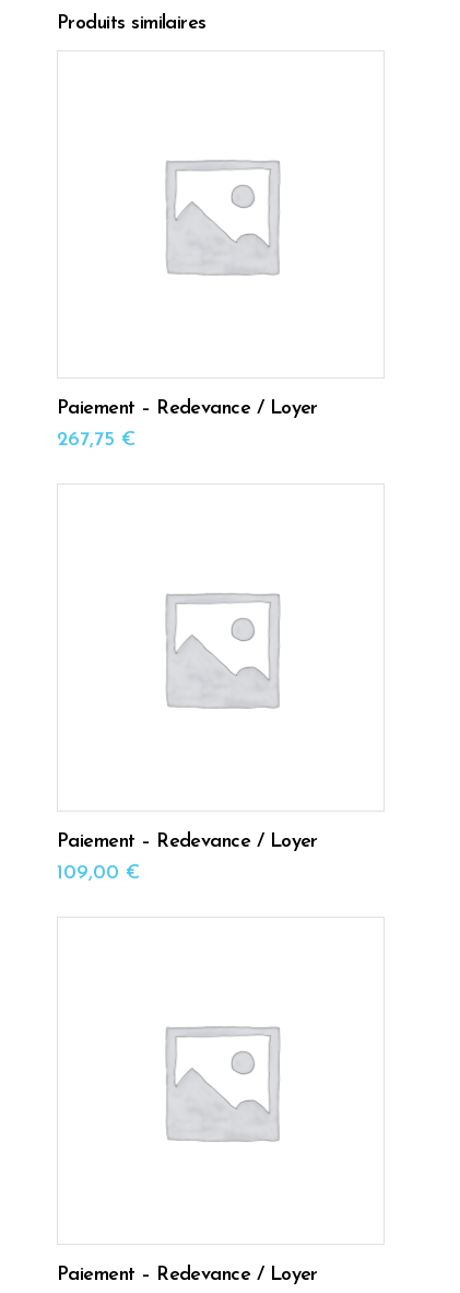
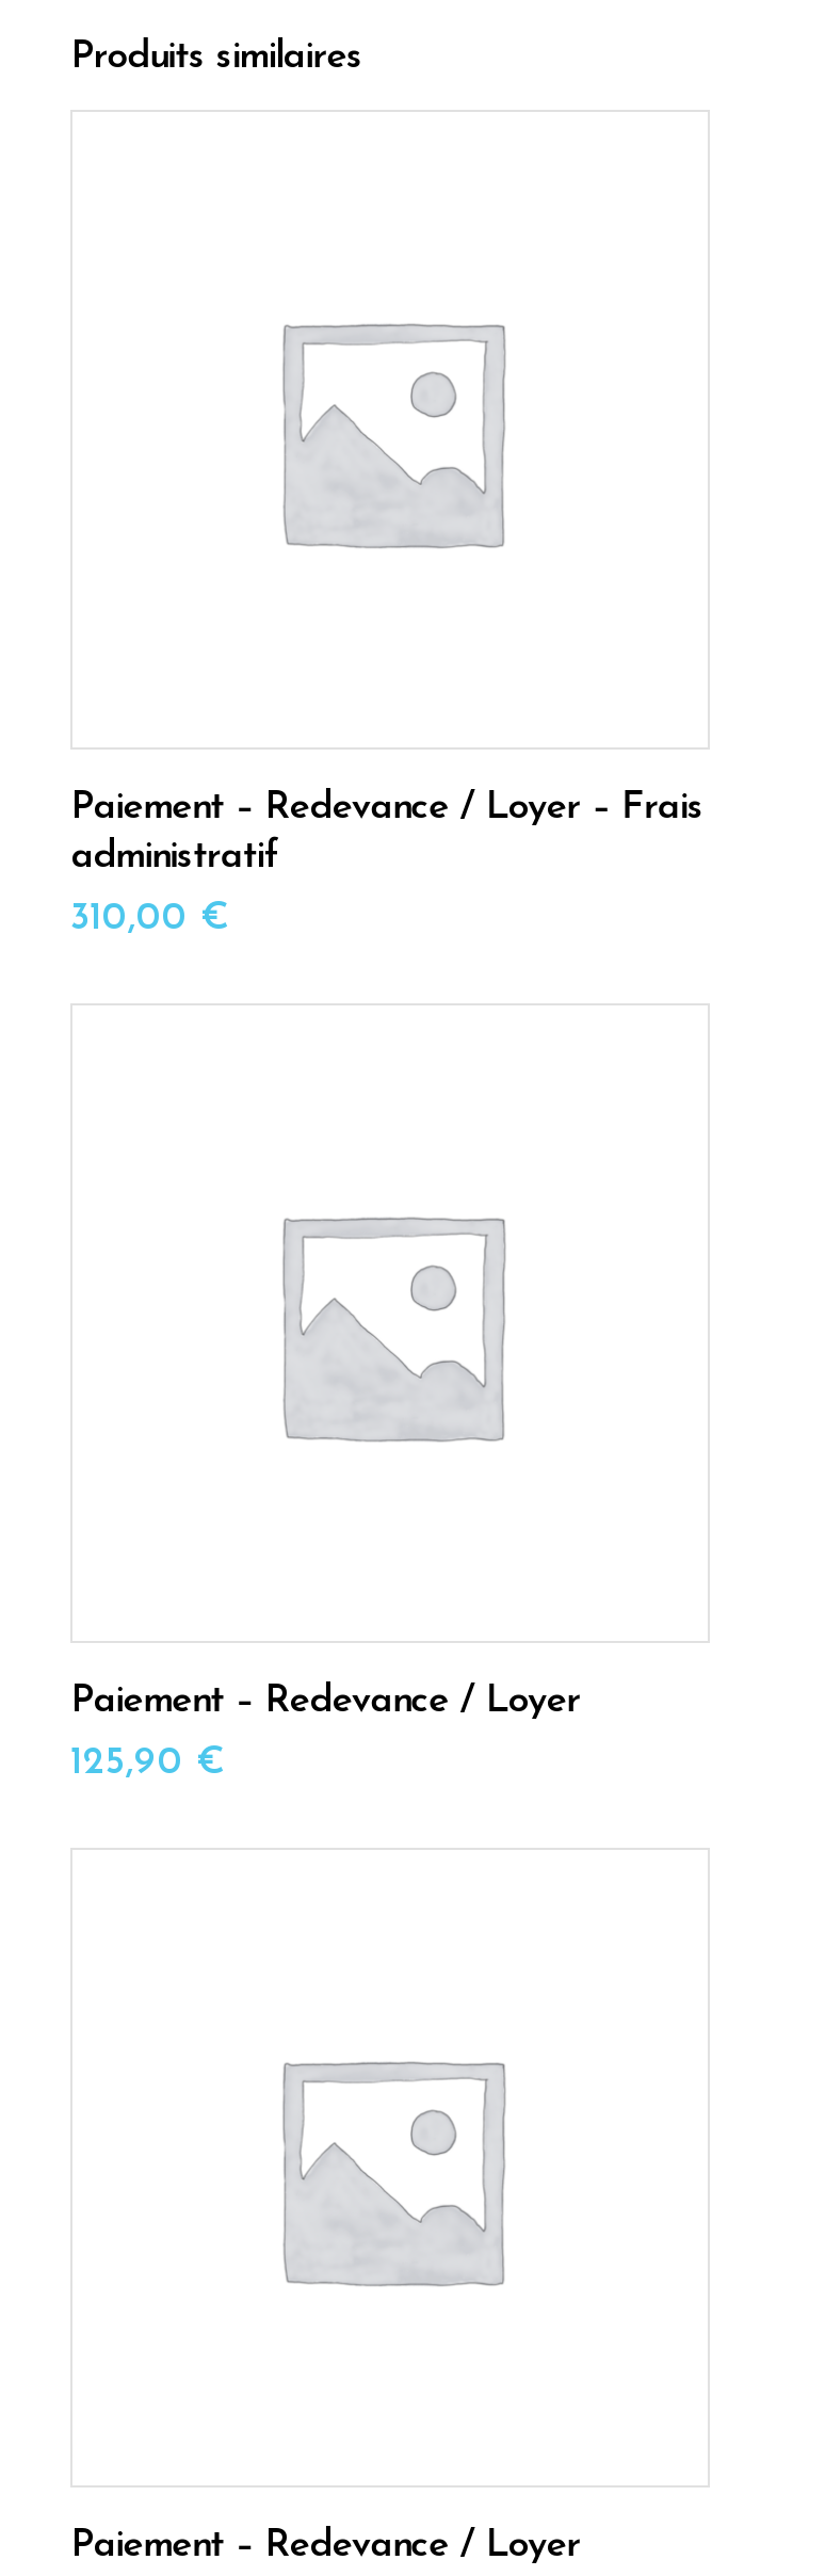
[57,398,318,419] Paiement – Redevance / Loyer -> [70,788,703,878] Paiement – Redevance / Loyer – Frais | administratif
[57,430,135,451] 267,75 € -> [70,899,228,939] 310,00 €
[57,863,140,884] 109,00 € -> [70,1743,224,1784] 125,90 €

